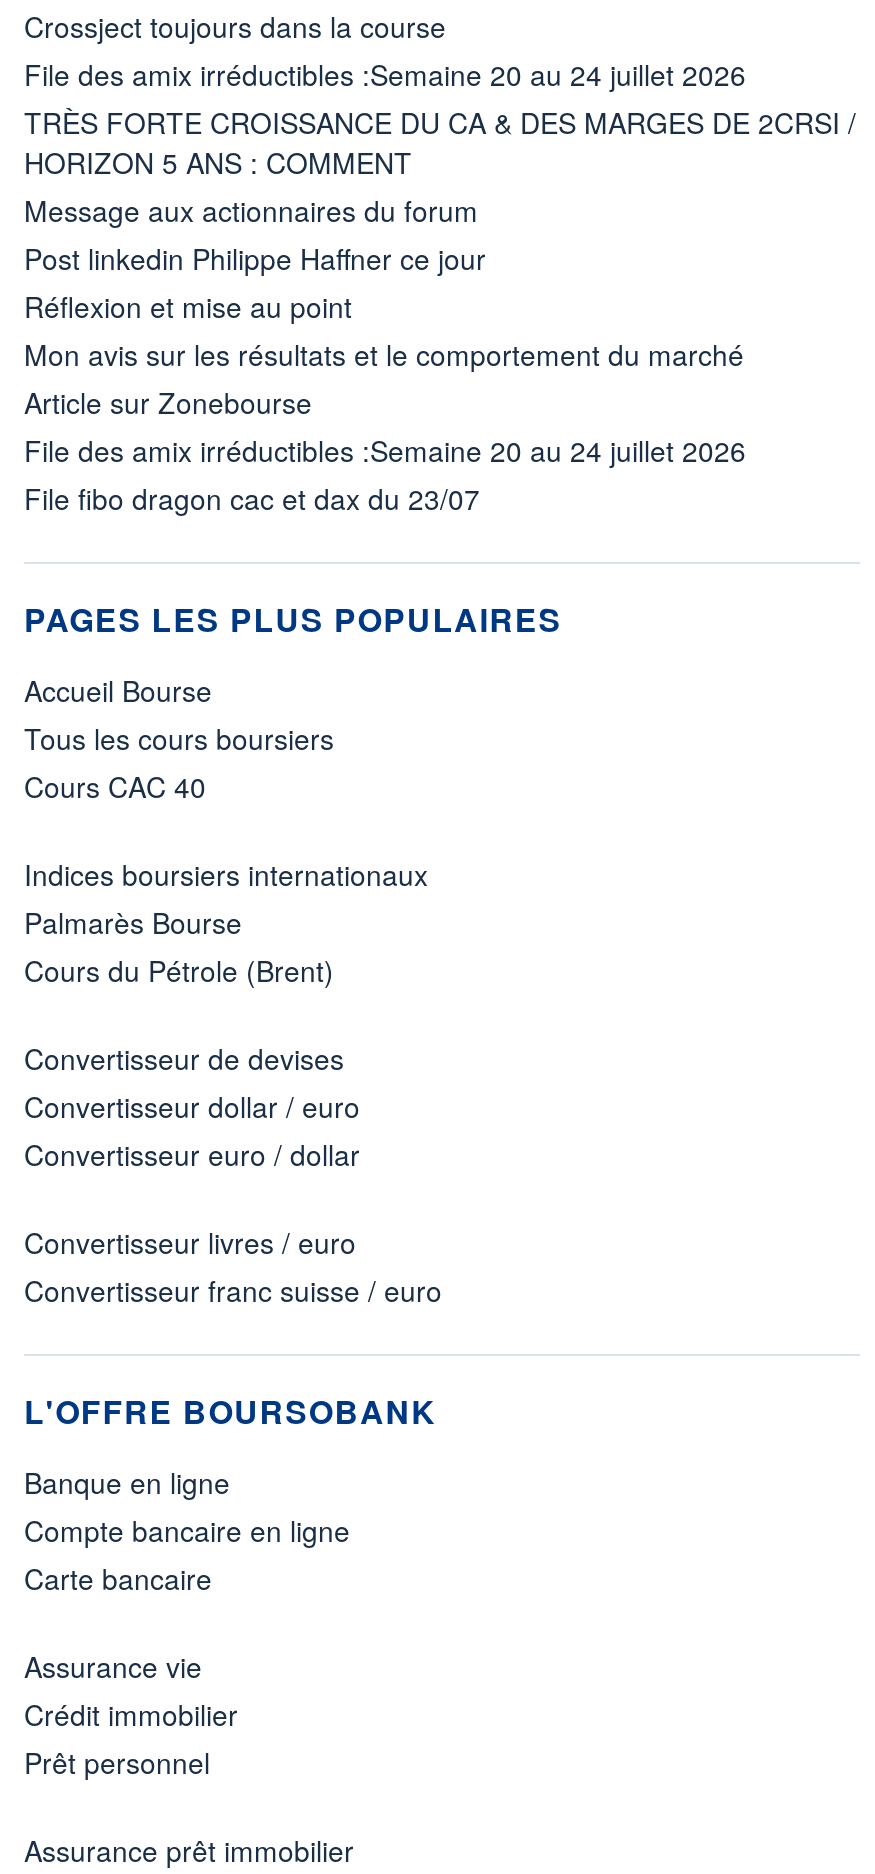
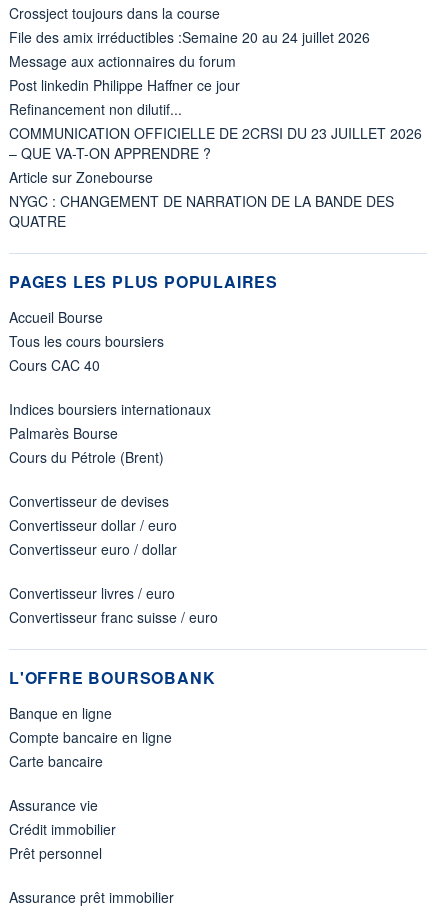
[24,102,856,182] TRÈS FORTE CROISSANCE DU CA & DES MARGES DE 2CRSI / | HORIZON 5 ANS : COMMENT -> none
moved [24,190,486,278] -> [9,51,240,95]: Message aux actionnaires du forum | Post linkedin Philippe Haffner ce jour
[24,286,744,374] Réflexion et mise au point | Mon avis sur les résultats et le comportement du marché -> [9,99,422,163] Refinancement non dilutif... | COMMUNICATION OFFICIELLE DE 2CRSI DU 23 JUILLET 2026 | – QUE VA-T-ON APPRENDRE ?
[24,430,746,518] File des amix irréductibles :Semaine 20 au 24 juillet 2026 | File fibo dragon cac et dax du 23/07 -> [9,191,394,231] NYGC : CHANGEMENT DE NARRATION DE LA BANDE DES | QUATRE

